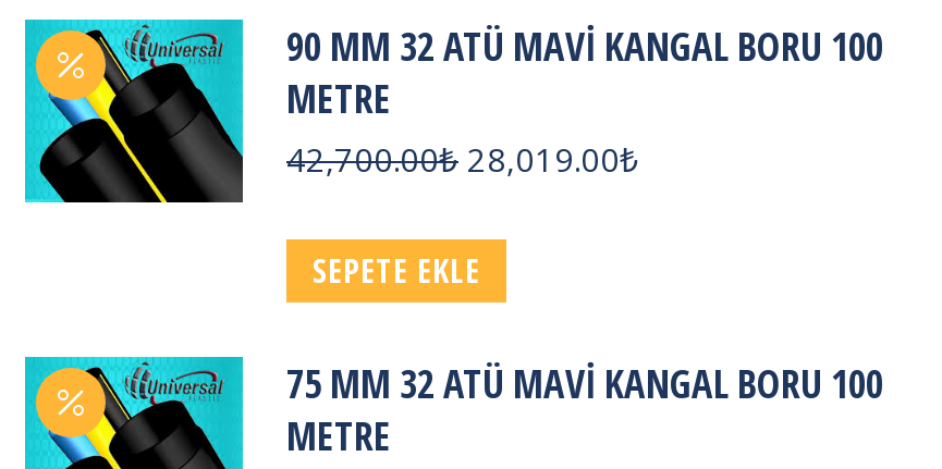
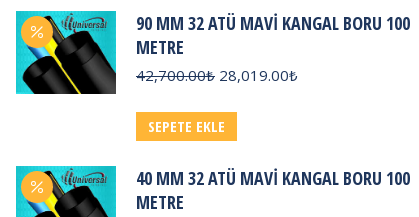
[286,357,883,409] 75 MM 32 ATÜ MAVI KANGAL BORU 100 -> [136,165,410,189] 40 MM 32 ATÜ MAVI KANGAL BORU 100

